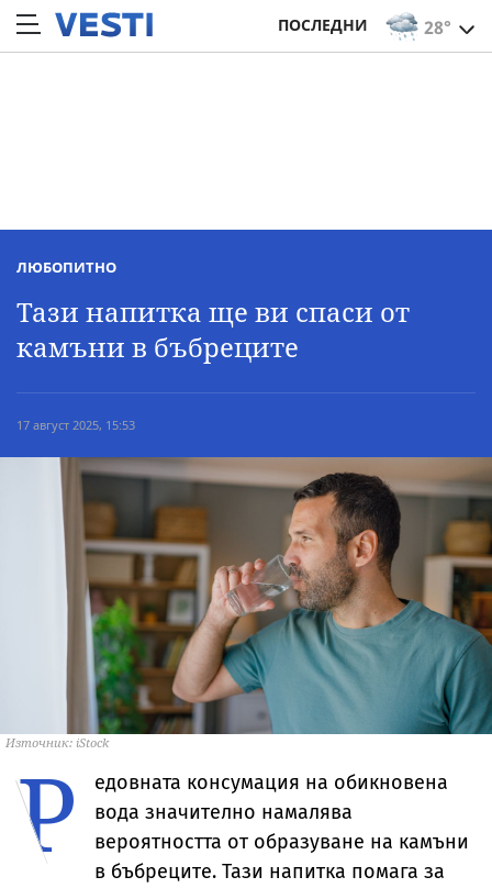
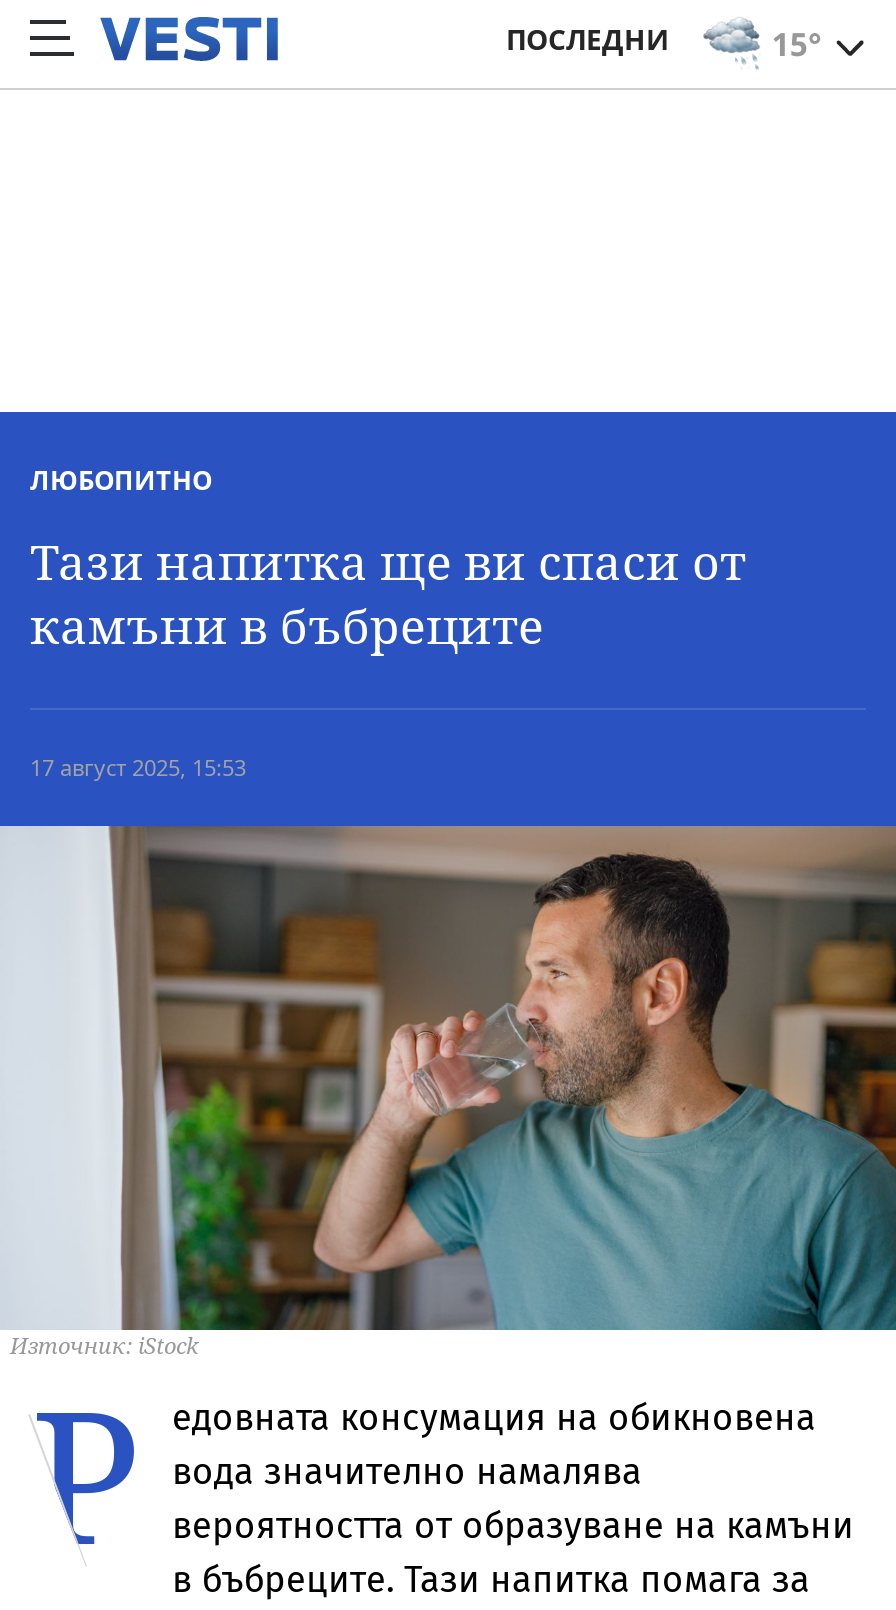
[424,15,451,39] 28° -> [772,22,822,66] 15°

